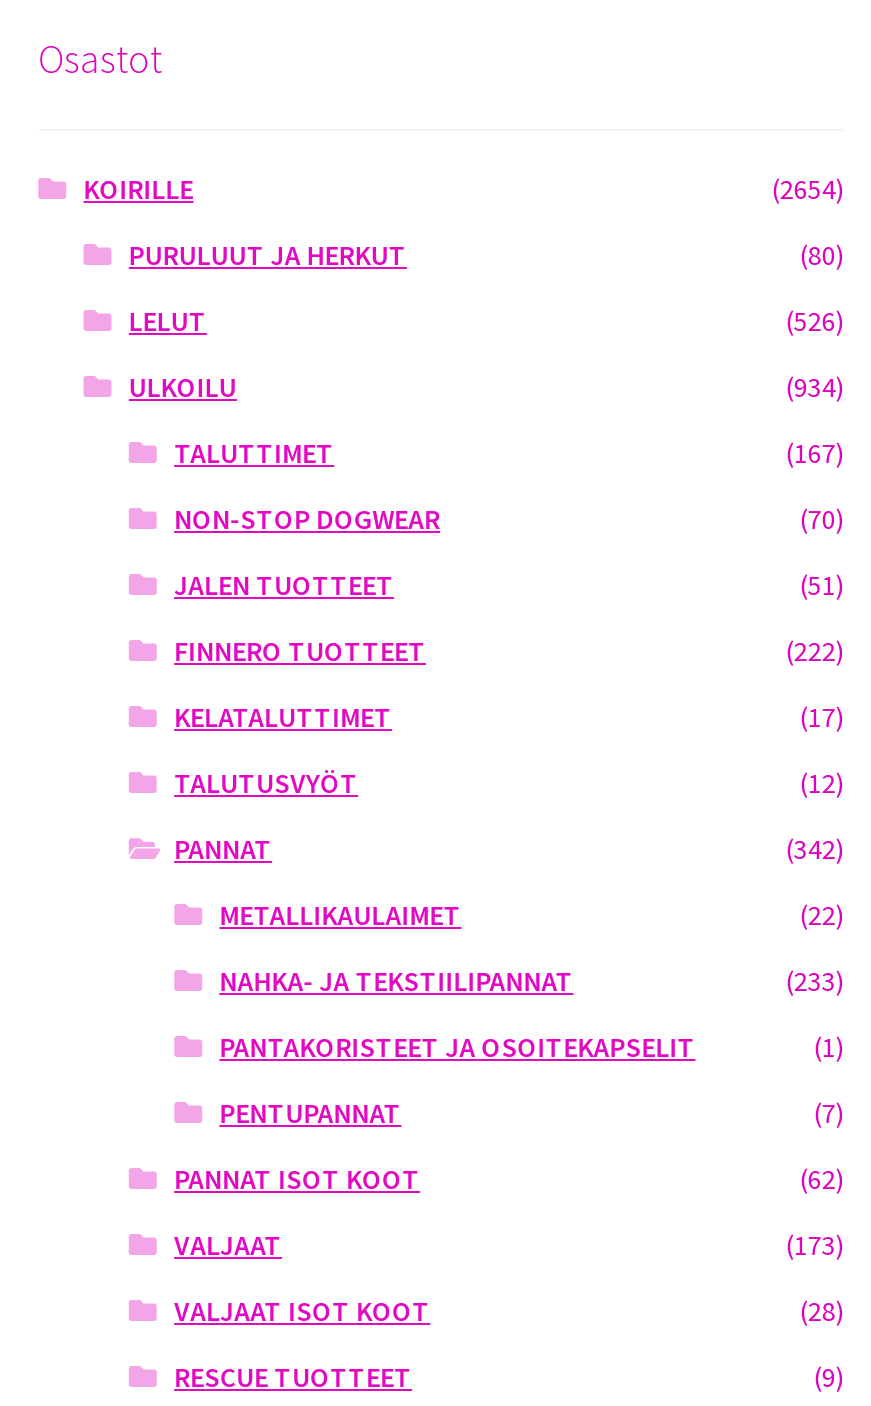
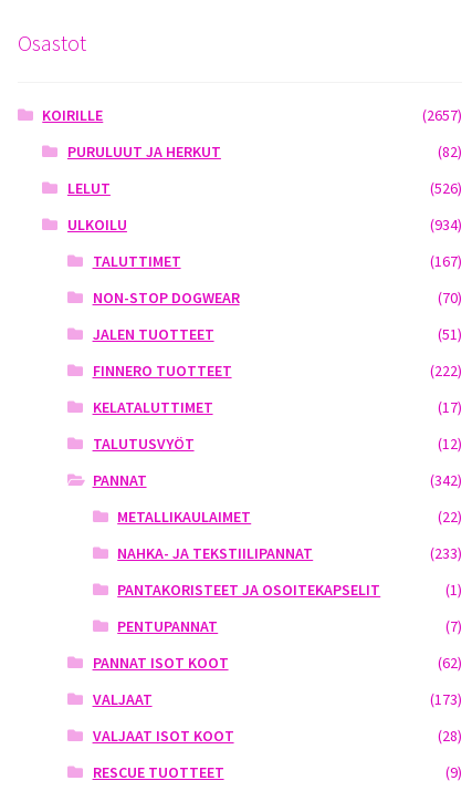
[772,171,844,207] (2654) -> [423,105,462,125] (2657)
[800,237,844,273] (80) -> [438,142,462,162] (82)

